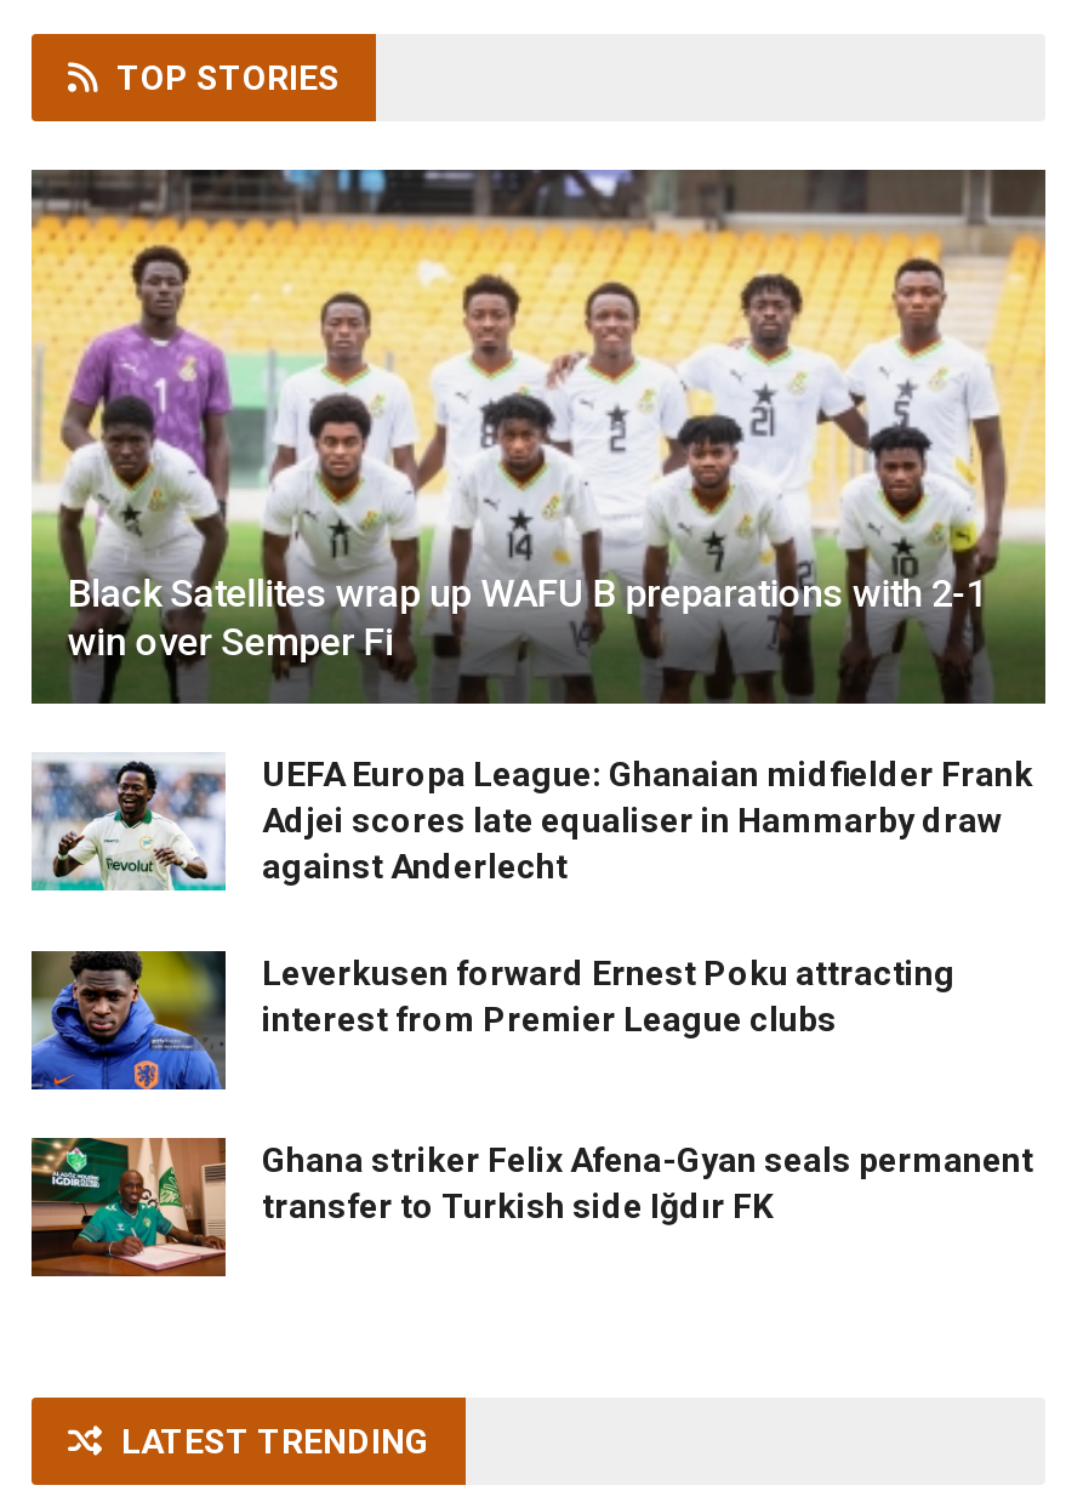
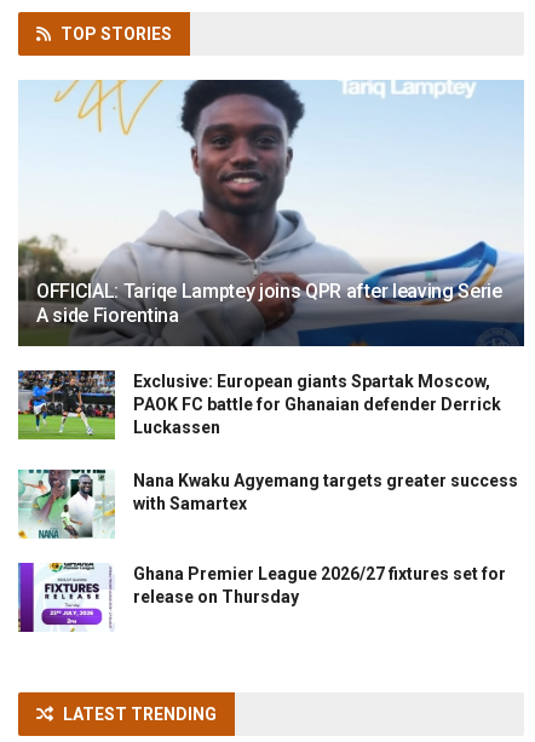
[29,167,1048,704] [image] | Black Satellites wrap up WAFU B preparations with 2-1 | win over Semper Fi -> [17,79,524,346] [image] | OFFICIAL: Tariqe Lamptey joins QPR after leaving Serie | A side Fiorentina
[29,752,1033,893] [image] | UEFA Europa League: Ghanaian midfielder Frank | Adjei scores late equaliser in Hammarby draw | against Anderlecht -> [17,369,501,441] [image] | Exclusive: European giants Spartak Moscow, | PAOK FC battle for Ghanaian defender Derrick | Luckassen
[29,949,956,1092] [image] | Leverkusen forward Ernest Poku attracting | interest from Premier League clubs -> [17,468,518,540] [image] | Nana Kwaku Agyemang targets greater success | with Samartex
[29,1136,1033,1279] [image] | Ghana striker Felix Afena-Gyan seals permanent | transfer to Turkish side Iğdır FK -> [17,562,506,633] [image] | Ghana Premier League 2026/27 fixtures set for | release on Thursday

